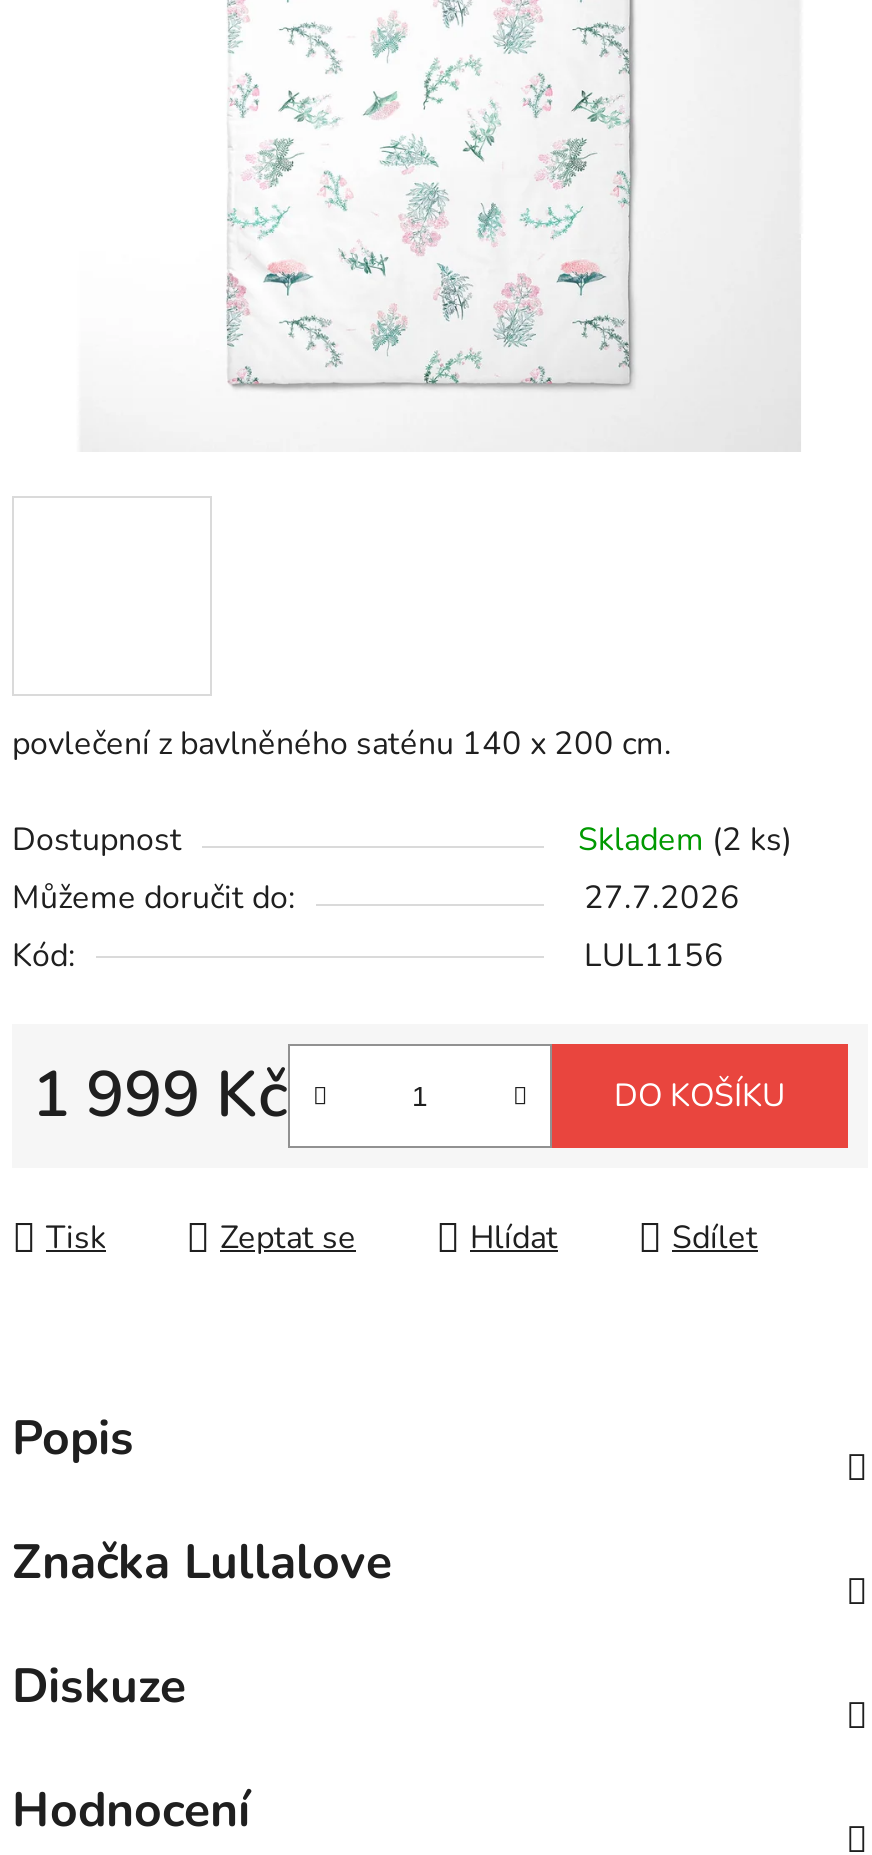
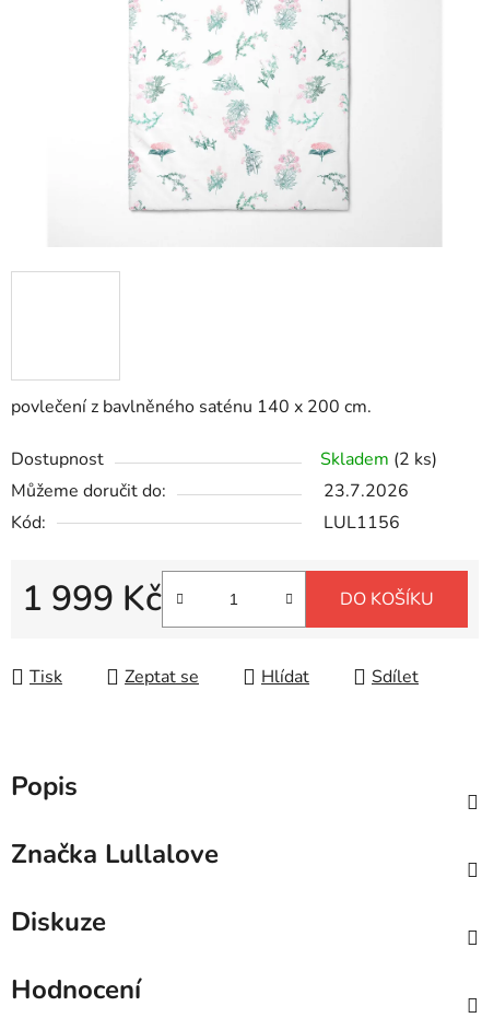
[584,876,740,920] 27.7.2026 -> [324,479,409,503] 23.7.2026

